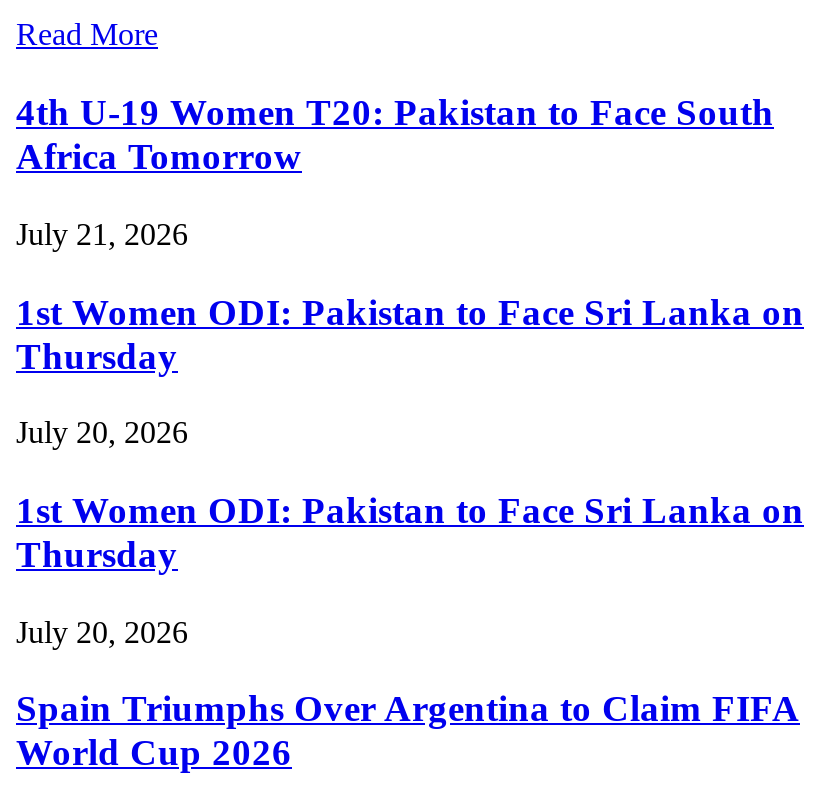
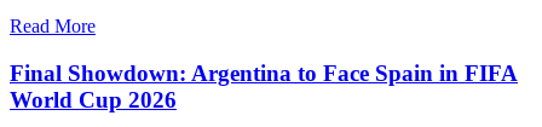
[16,91,804,730] 4th U-19 Women T20: Pakistan to Face South | Africa Tomorrow | July 21, 2026 | 1st Women ODI: Pakistan to Face Sri Lanka on | Thursday | July 20, 2026 | 1st Women ODI: Pakistan to Face Sri Lanka on | Thursday | July 20, 2026 | Spain Triumphs Over Argentina to Claim FIFA -> [10,61,518,86] Final Showdown: Argentina to Face Spain in FIFA

